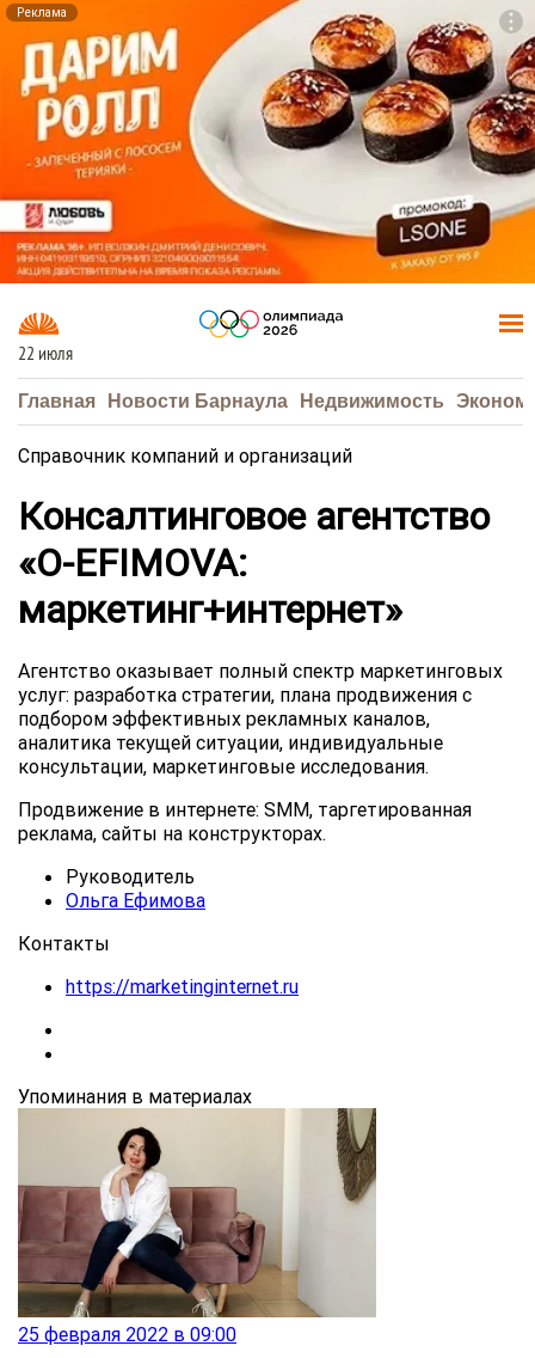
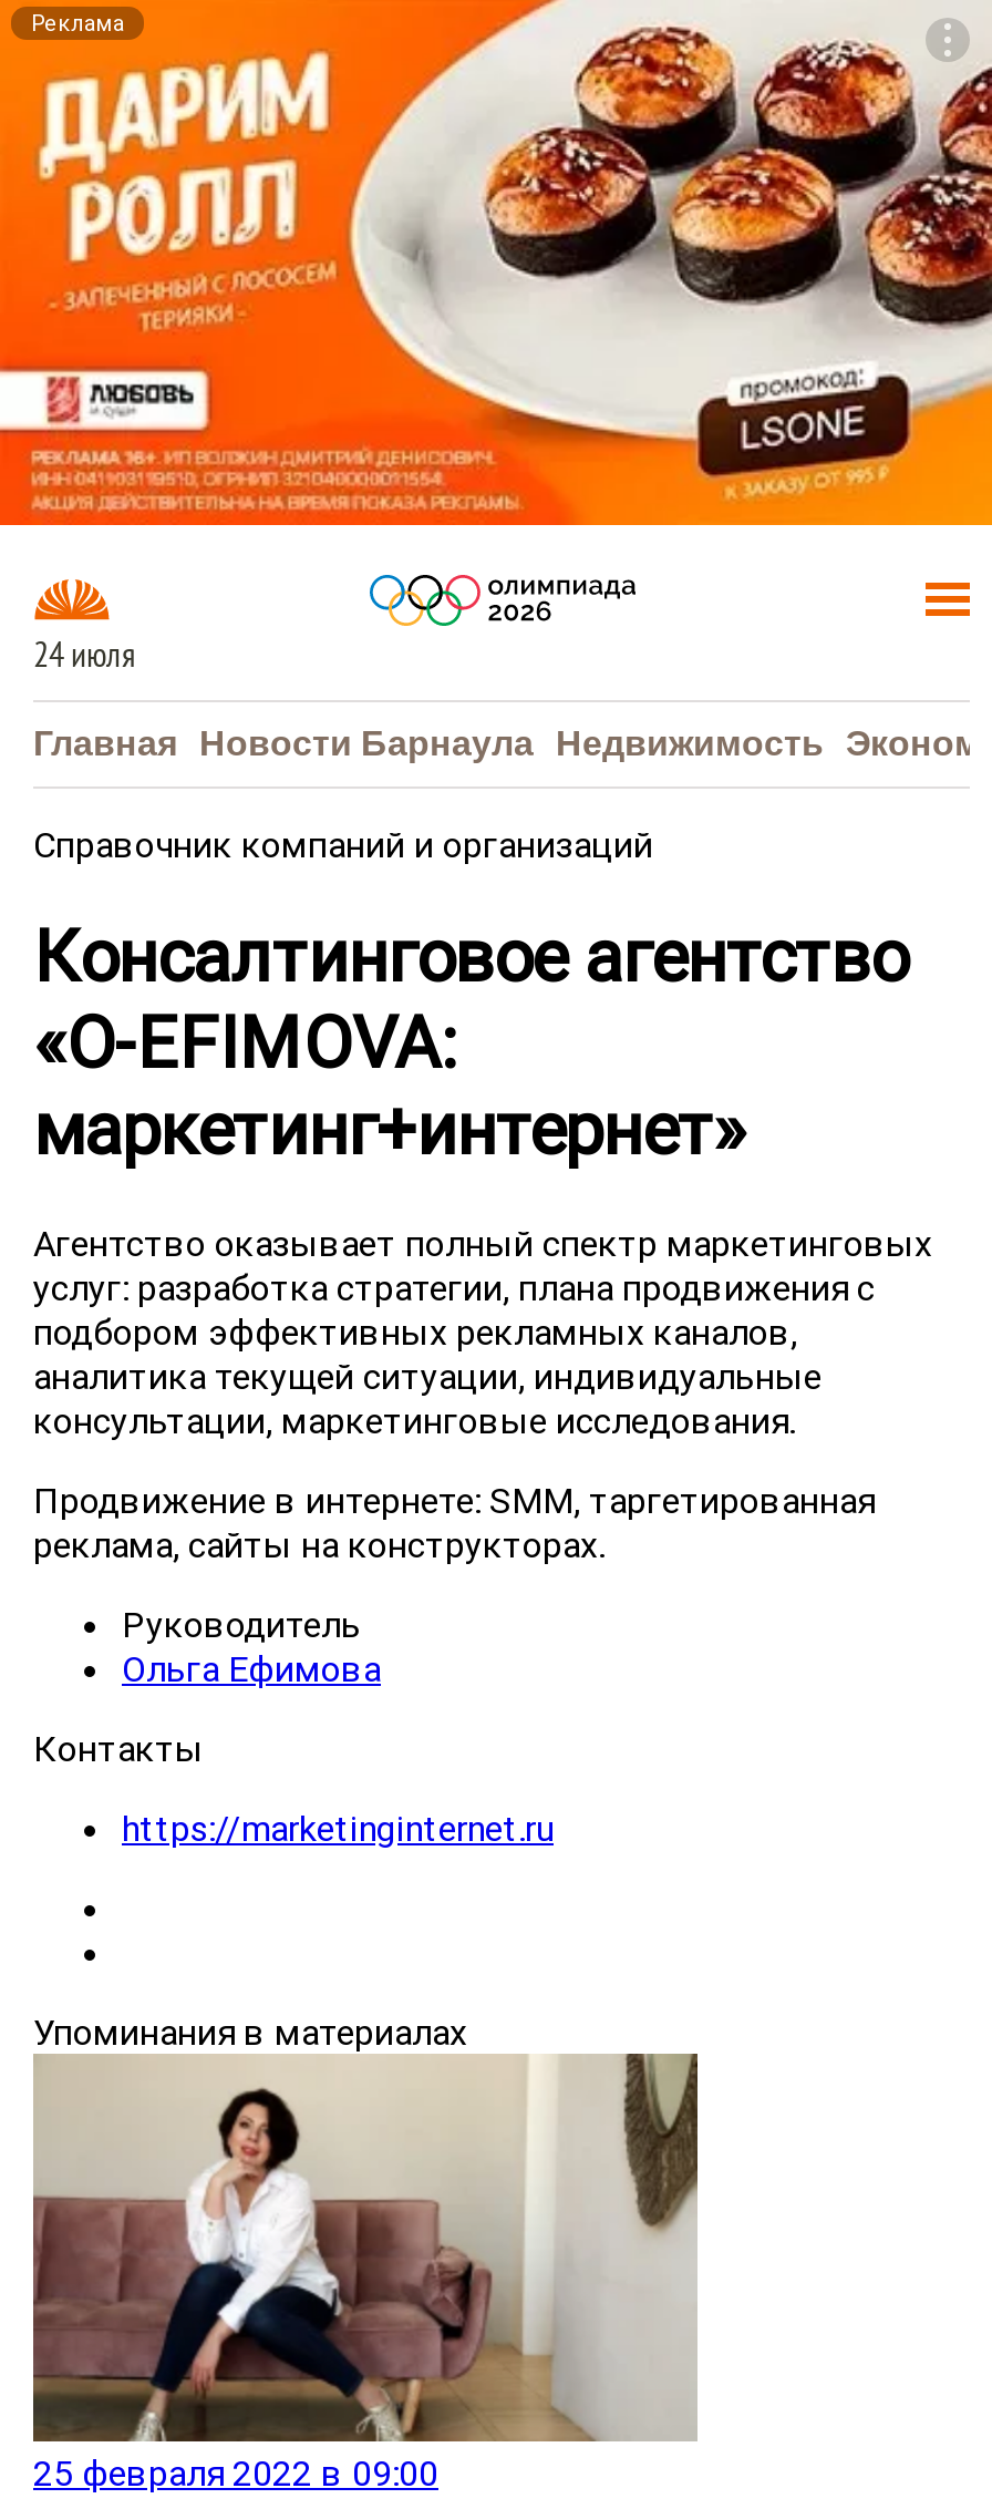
[18,343,73,364] 22 июля -> [33,636,135,675] 24 июля

